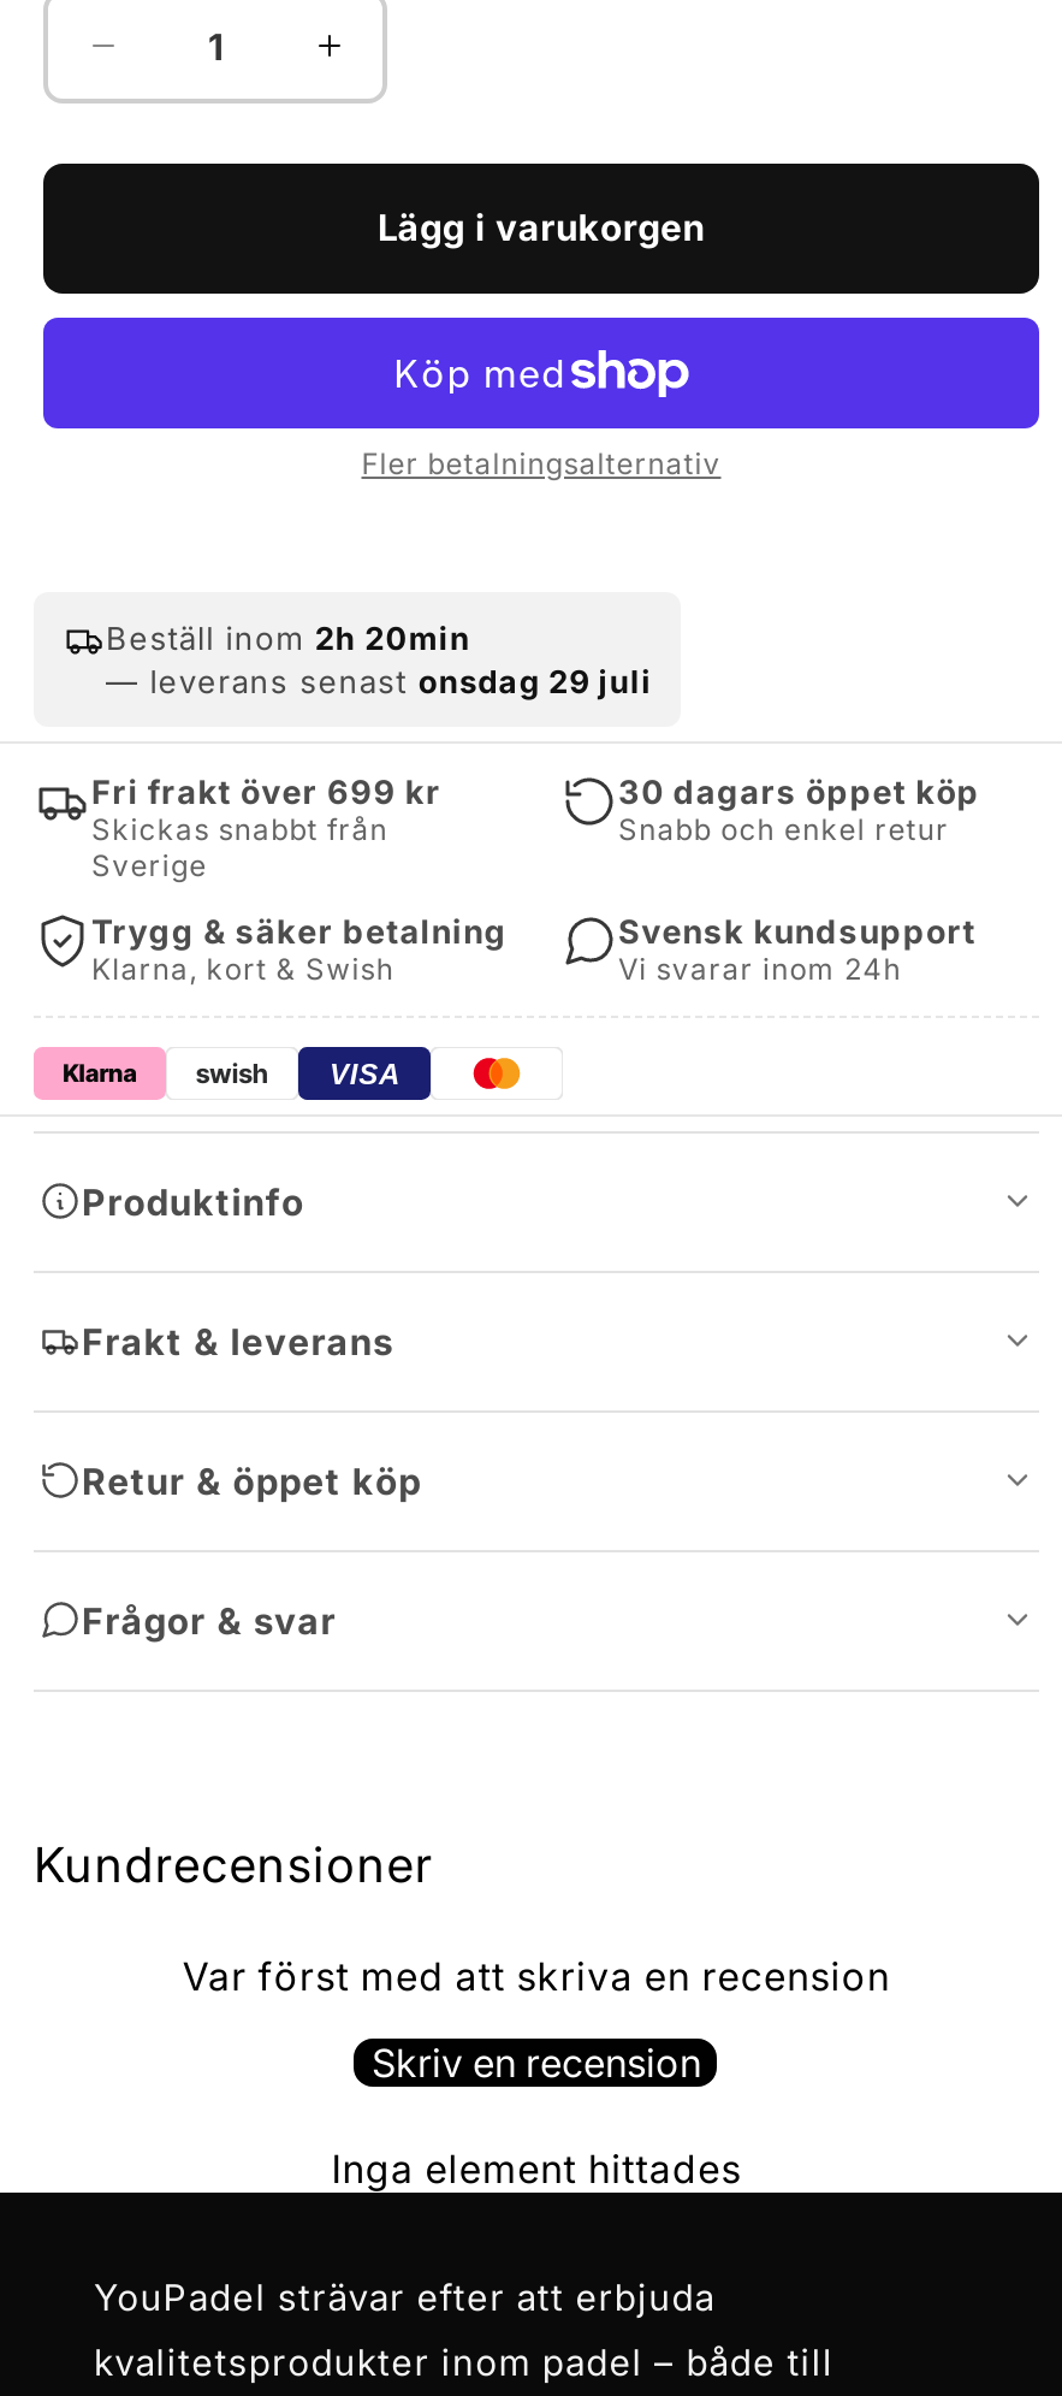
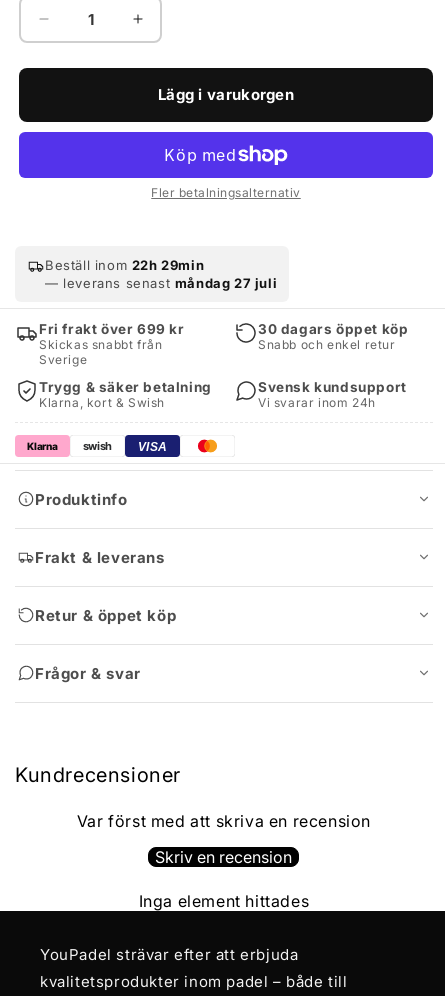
[106,618,471,656] Beställ inom 2h 20min -> [45,257,204,273] Beställ inom 22h 29min
[106,661,652,700] — leverans senast onsdag 29 juli -> [45,275,277,291] — leverans senast måndag 27 juli

